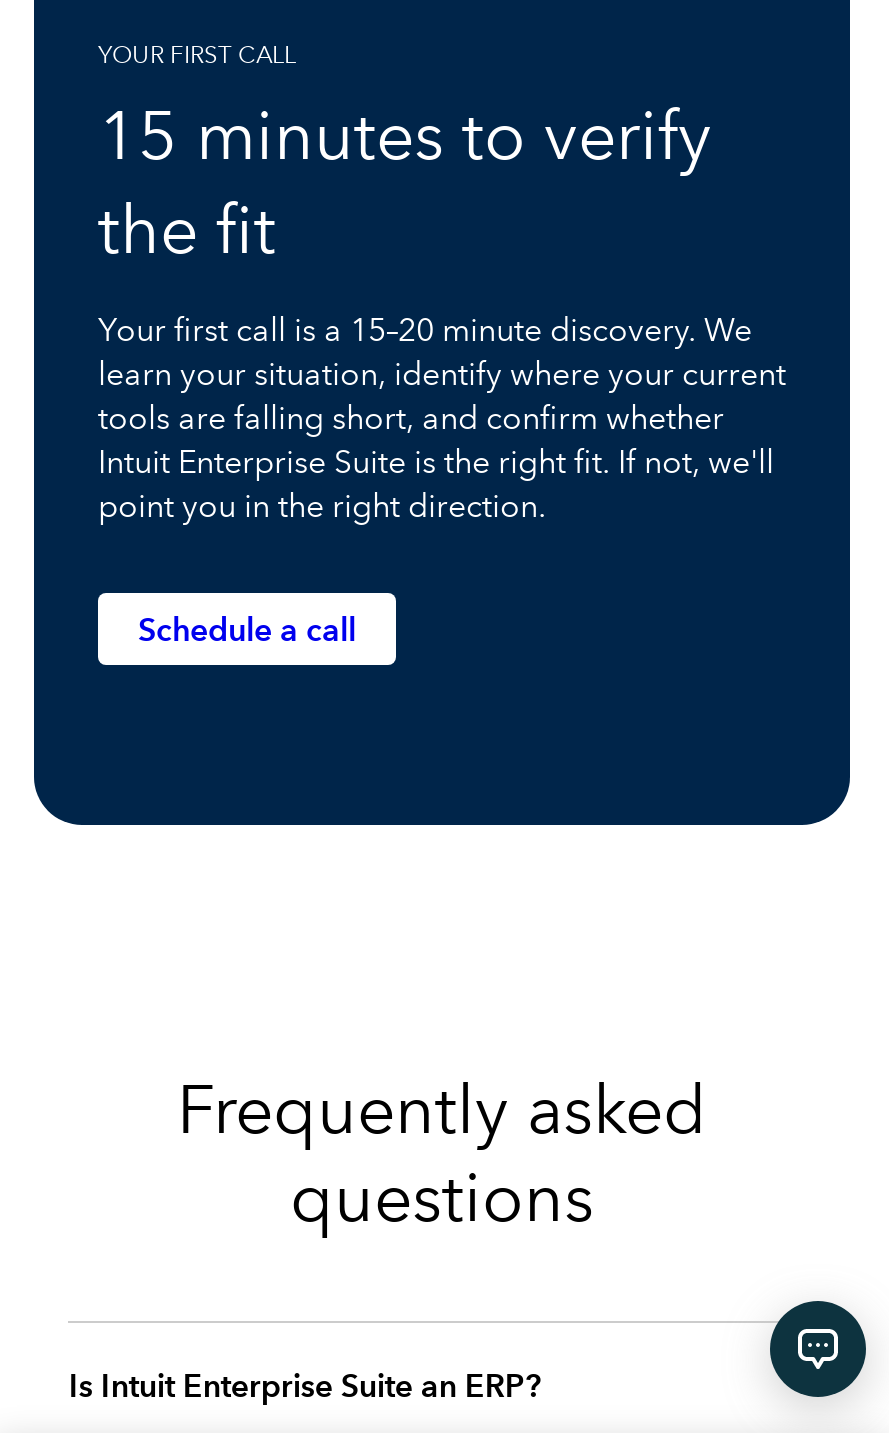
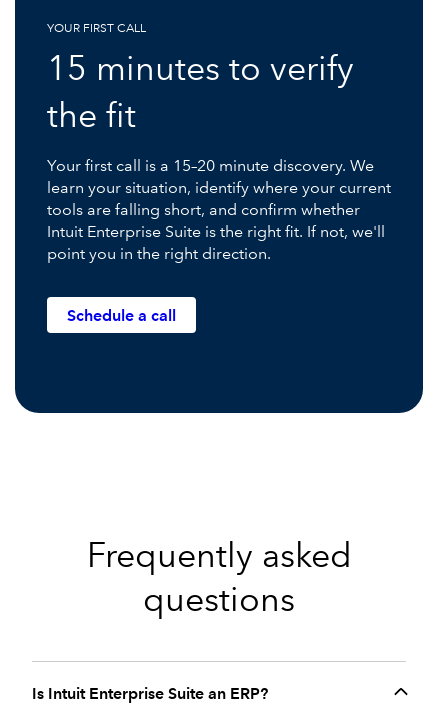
[768,1299,868,1401] [image] -> none

